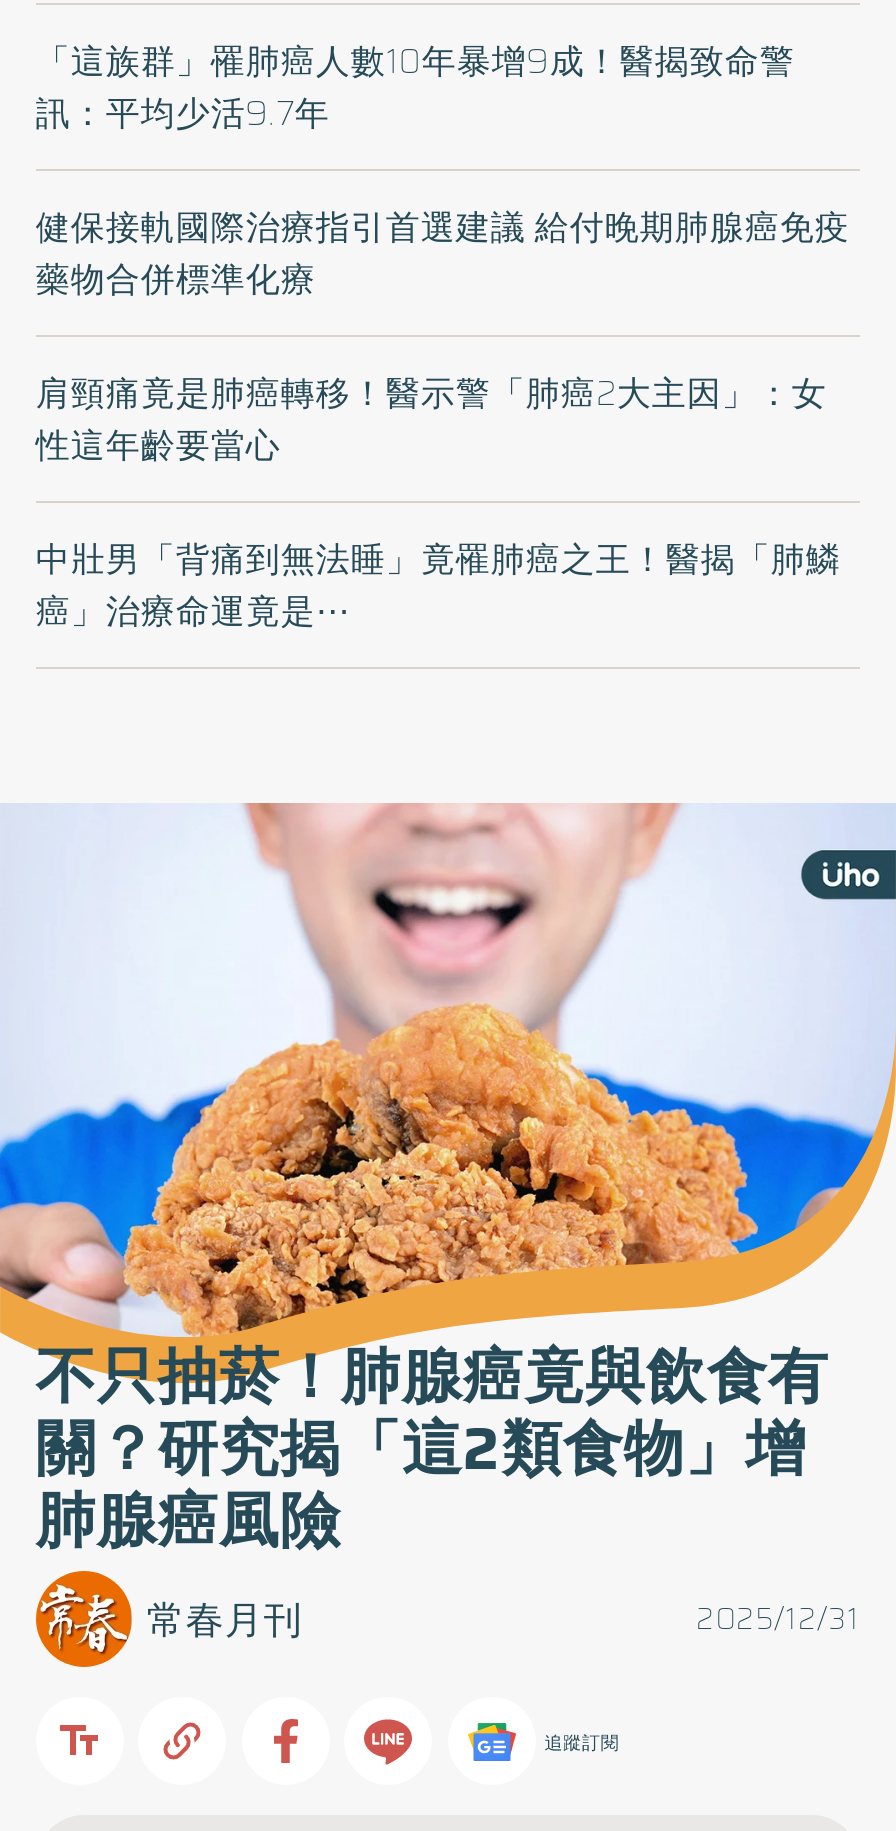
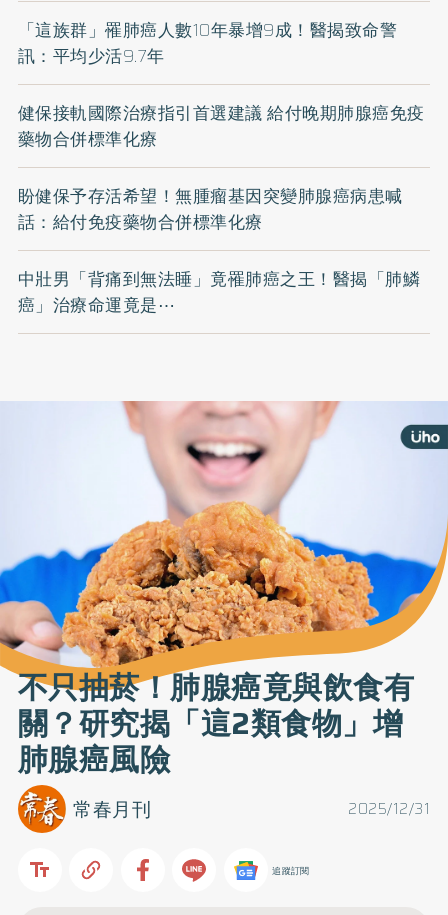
[36,367,827,471] 肩頸痛竟是肺癌轉移！醫示警「肺癌2大主因」：女 | 性這年齡要當心 -> [18,183,403,235] 盼健保予存活希望！無腫瘤基因突變肺腺癌病患喊 | 話：給付免疫藥物合併標準化療

